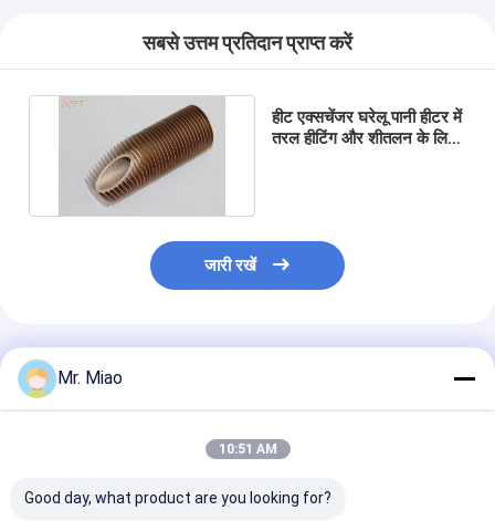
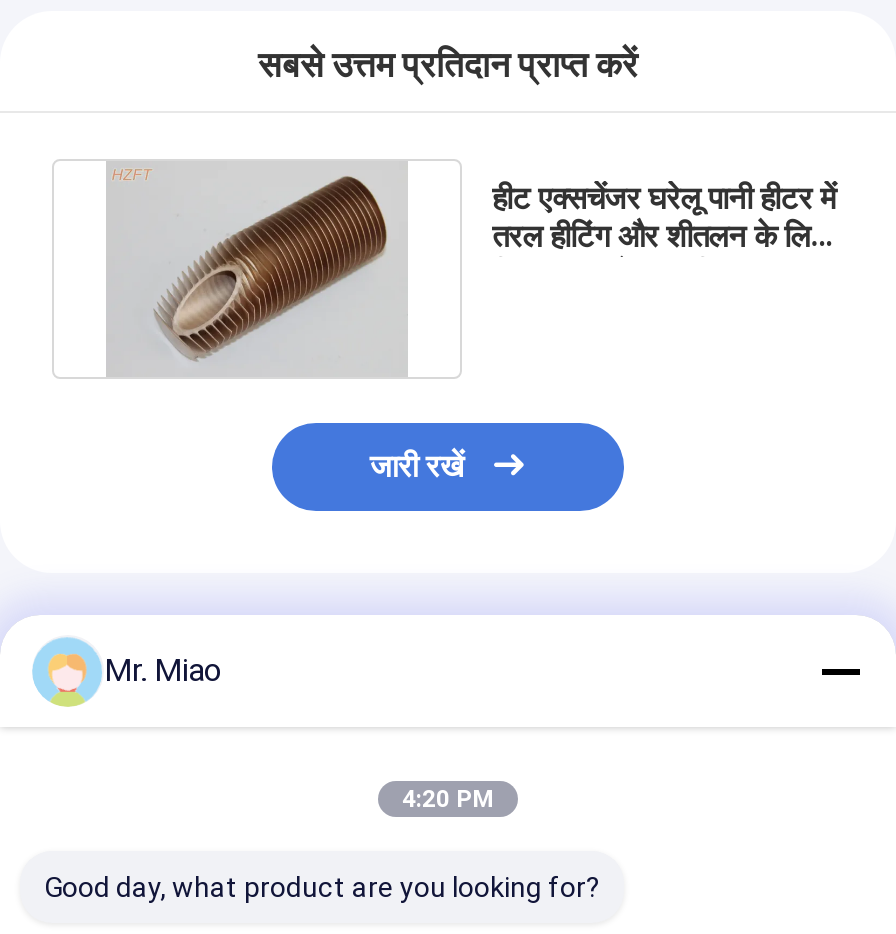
[218,441,277,457] 10:51 AM -> [402,785,494,813] 4:20 PM

